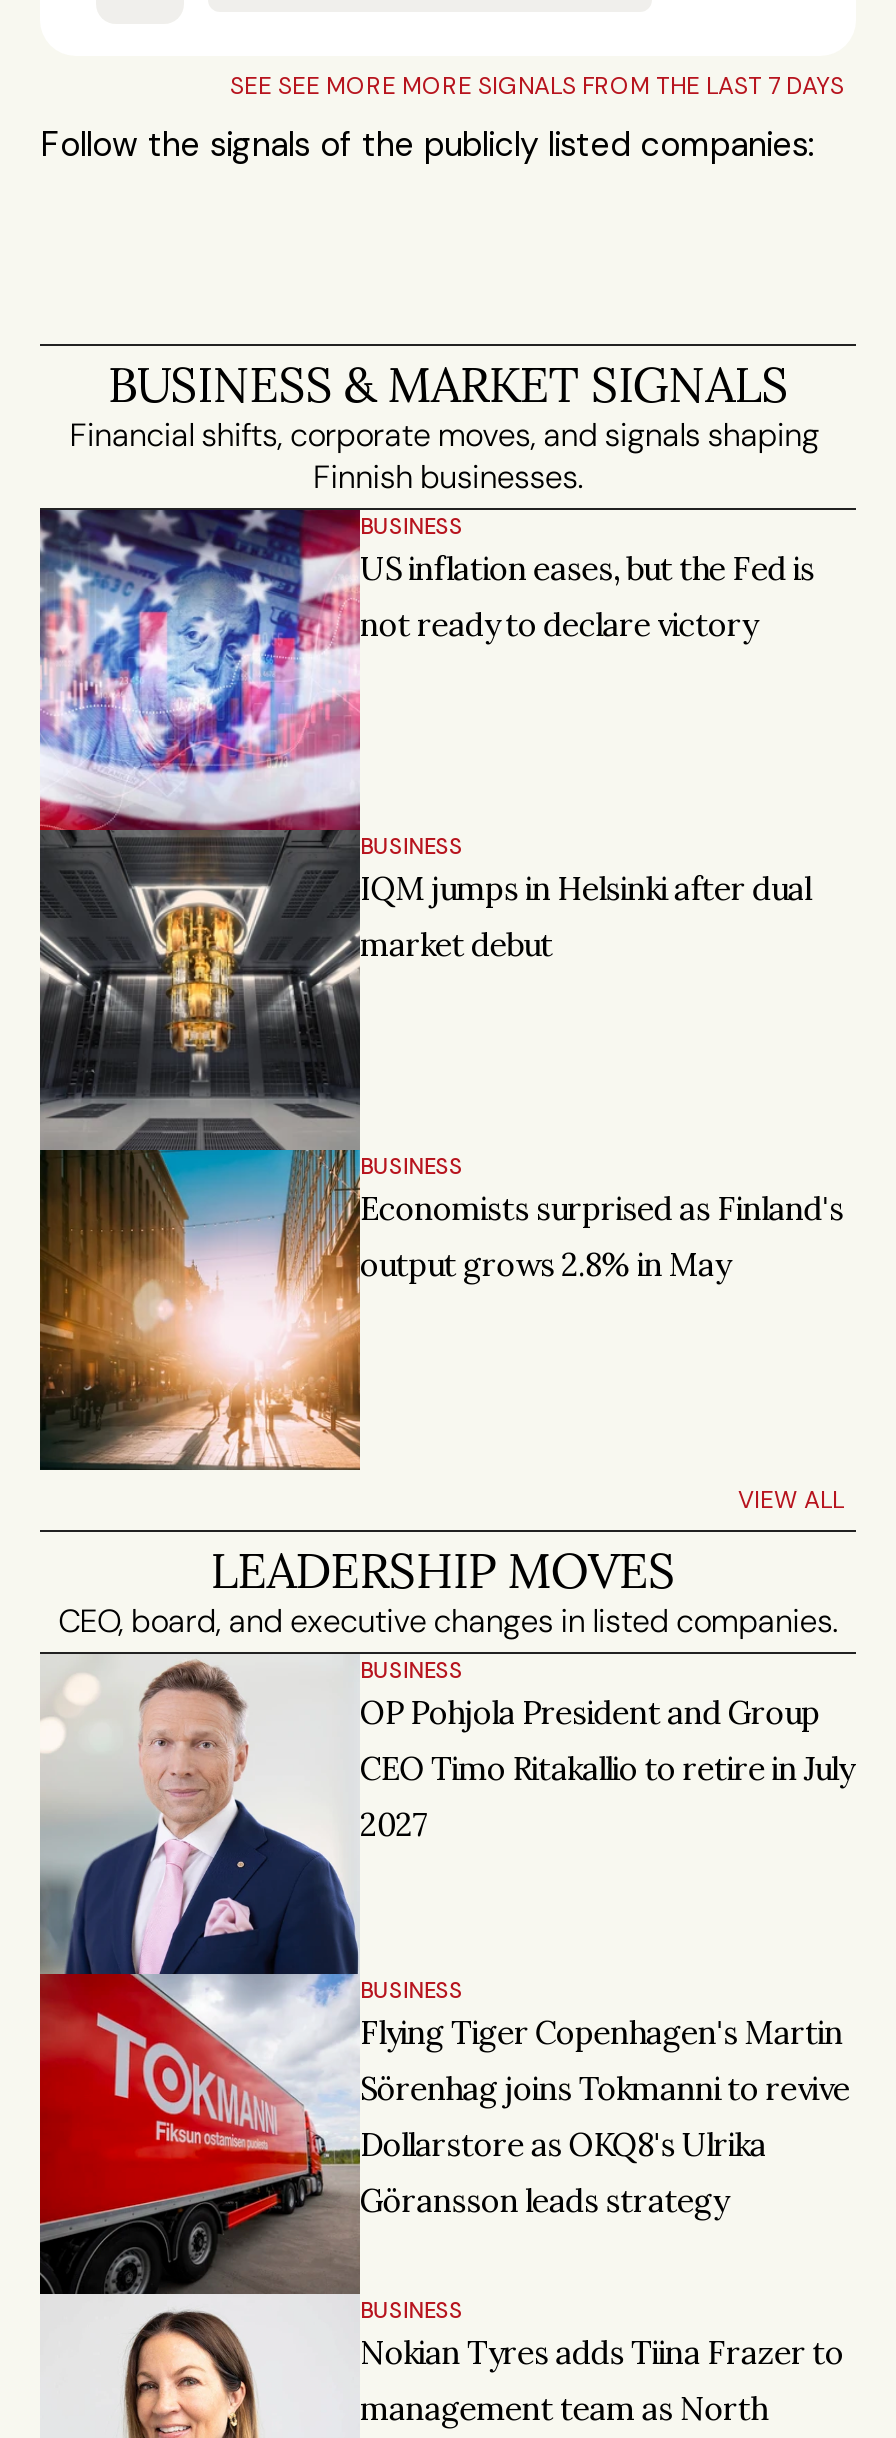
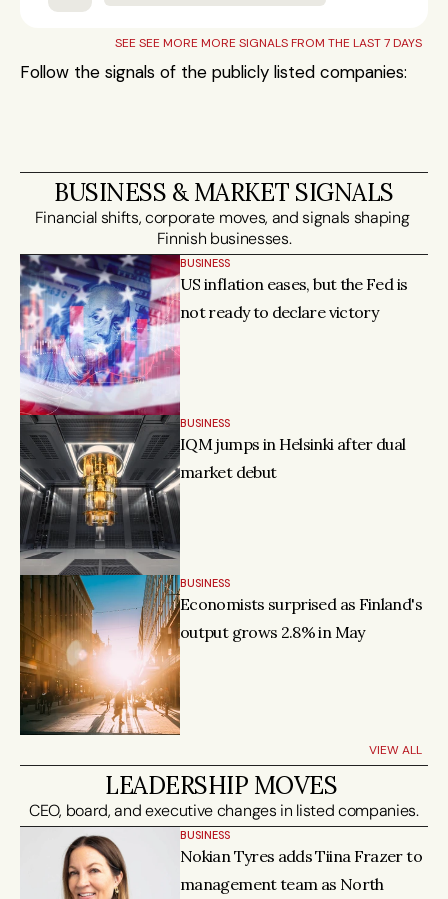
[38,1660,853,2294] [image] | OP Pohjola President and Group | CEO Timo Ritakallio to retire in July | 2027 -> none
[360,1975,850,2323] BUSINESS | Flying Tiger Copenhagen's Martin | Sörenhag joins Tokmanni to revive | Dollarstore as OKQ8's Ulrika | Göransson leads strategy | BUSINESS -> none

